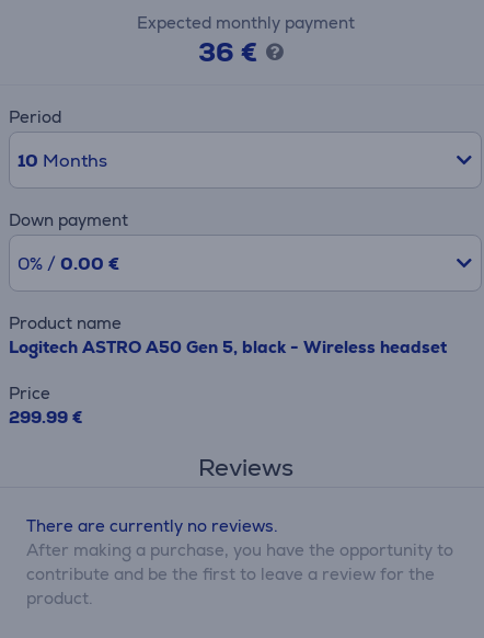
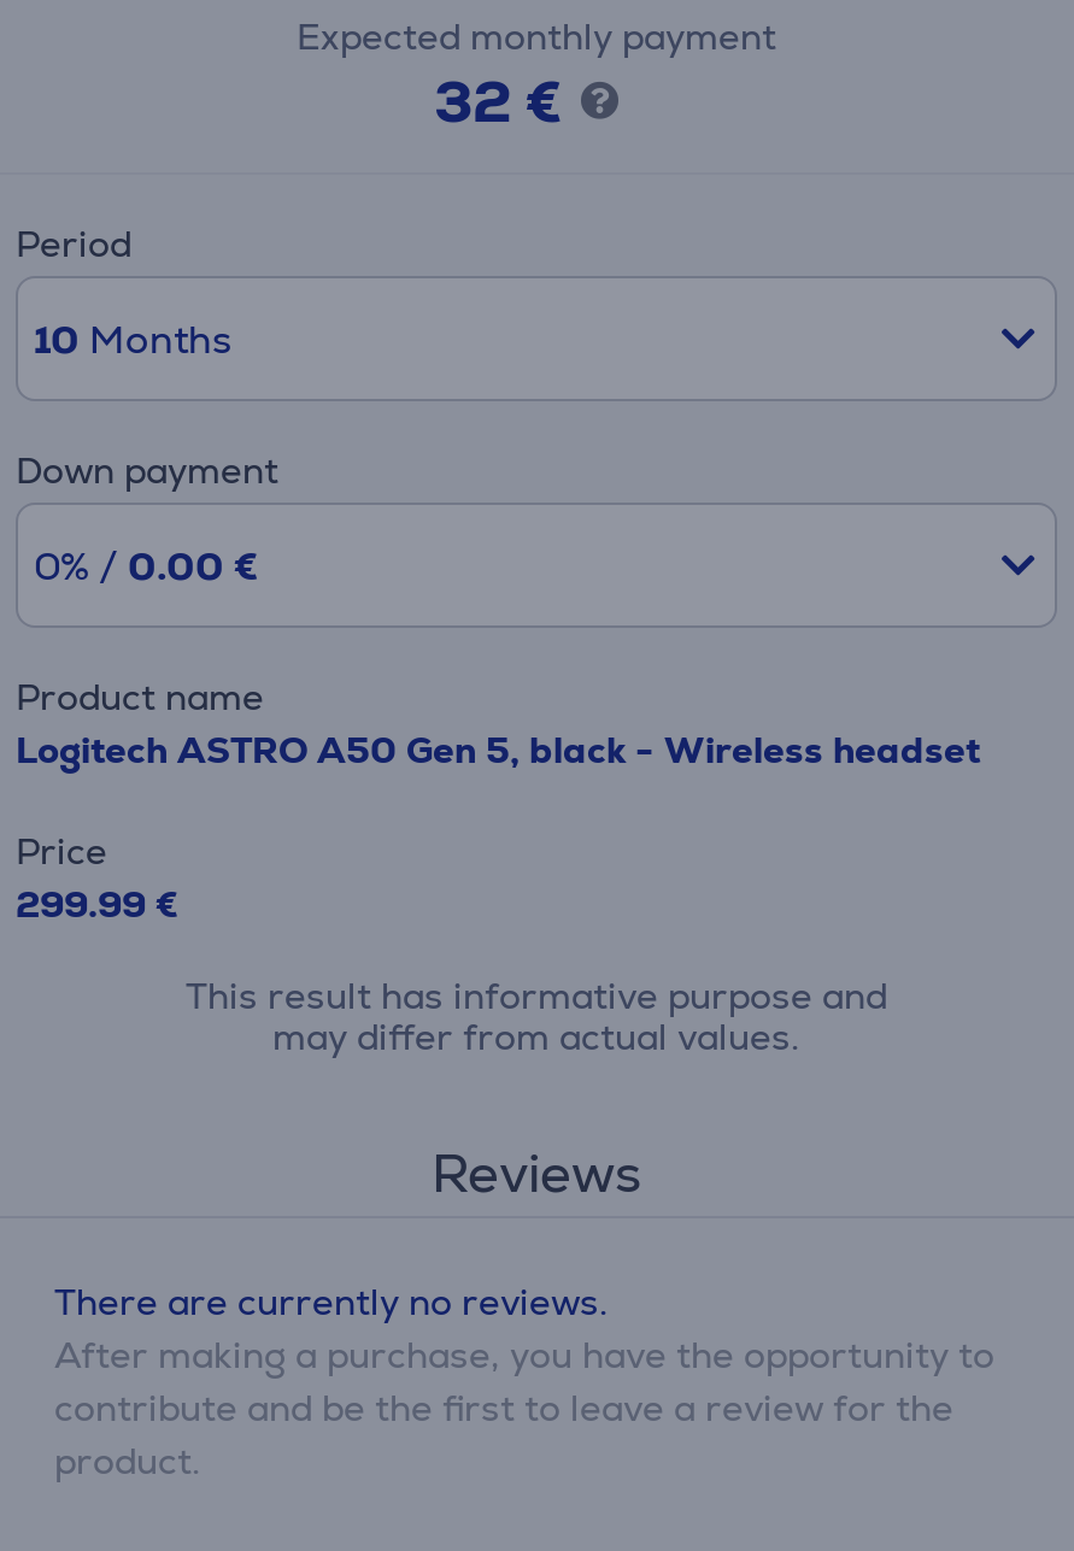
[198,35,257,69] 36 € -> [434,63,562,137] 32 €
none -> [186,971,887,1058] This result has informative purpose and | may differ from actual values.

